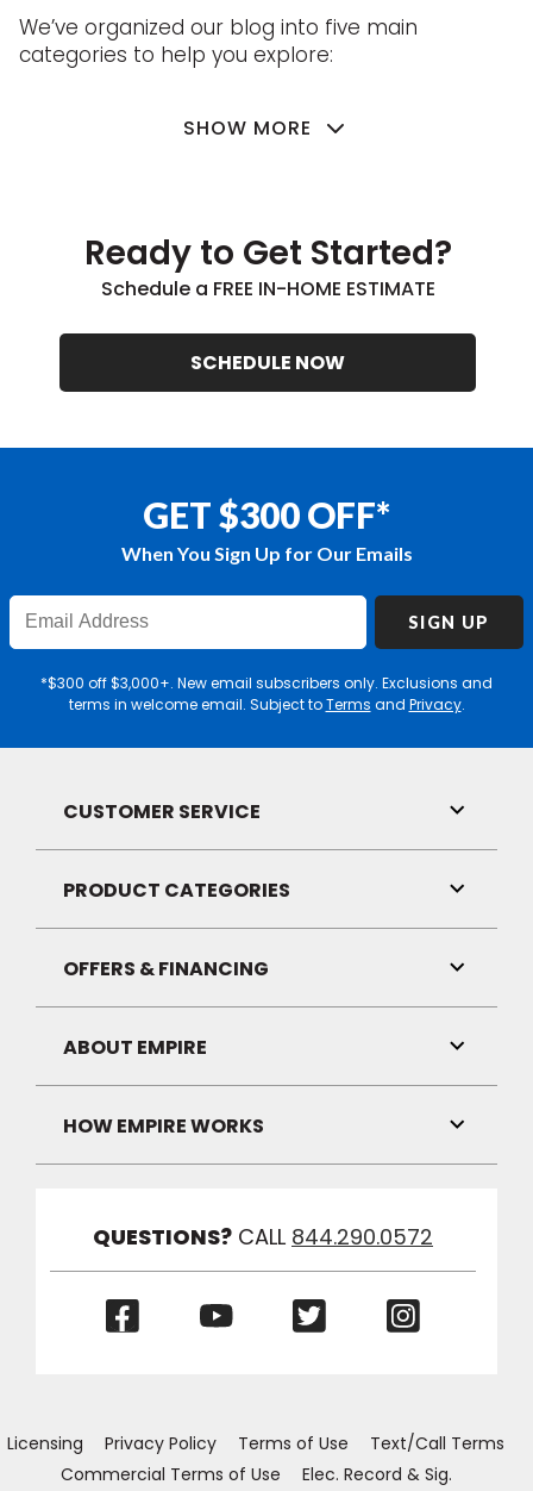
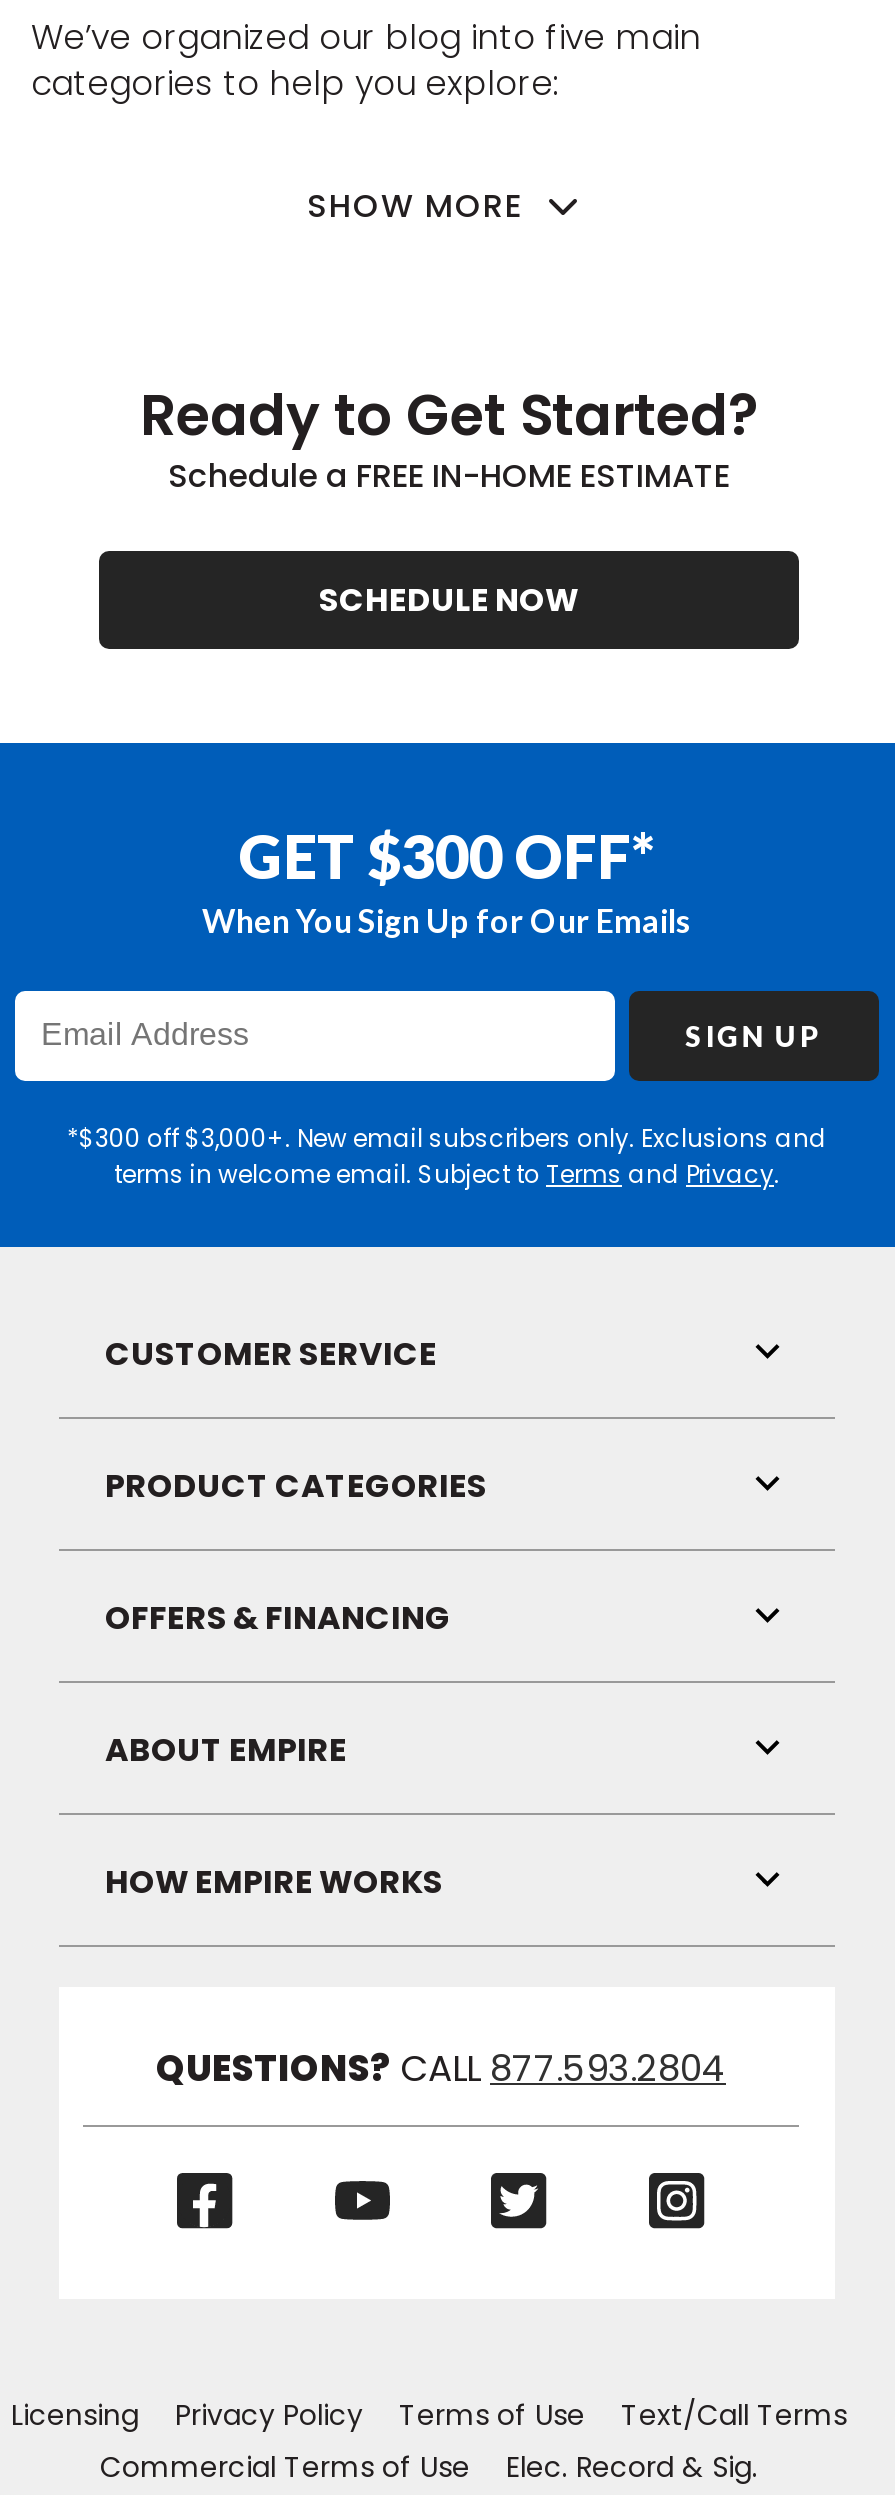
[93,1222,433,1251] QUESTIONS? CALL 844.290.0572 -> [156,2042,726,2092] QUESTIONS? CALL 877.593.2804

